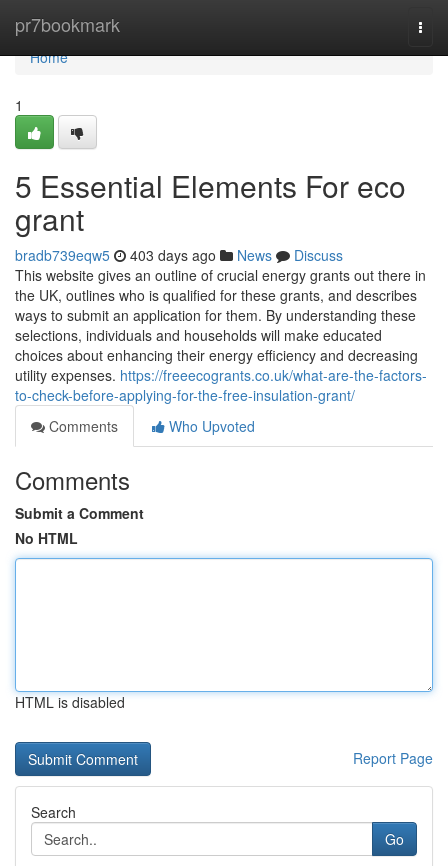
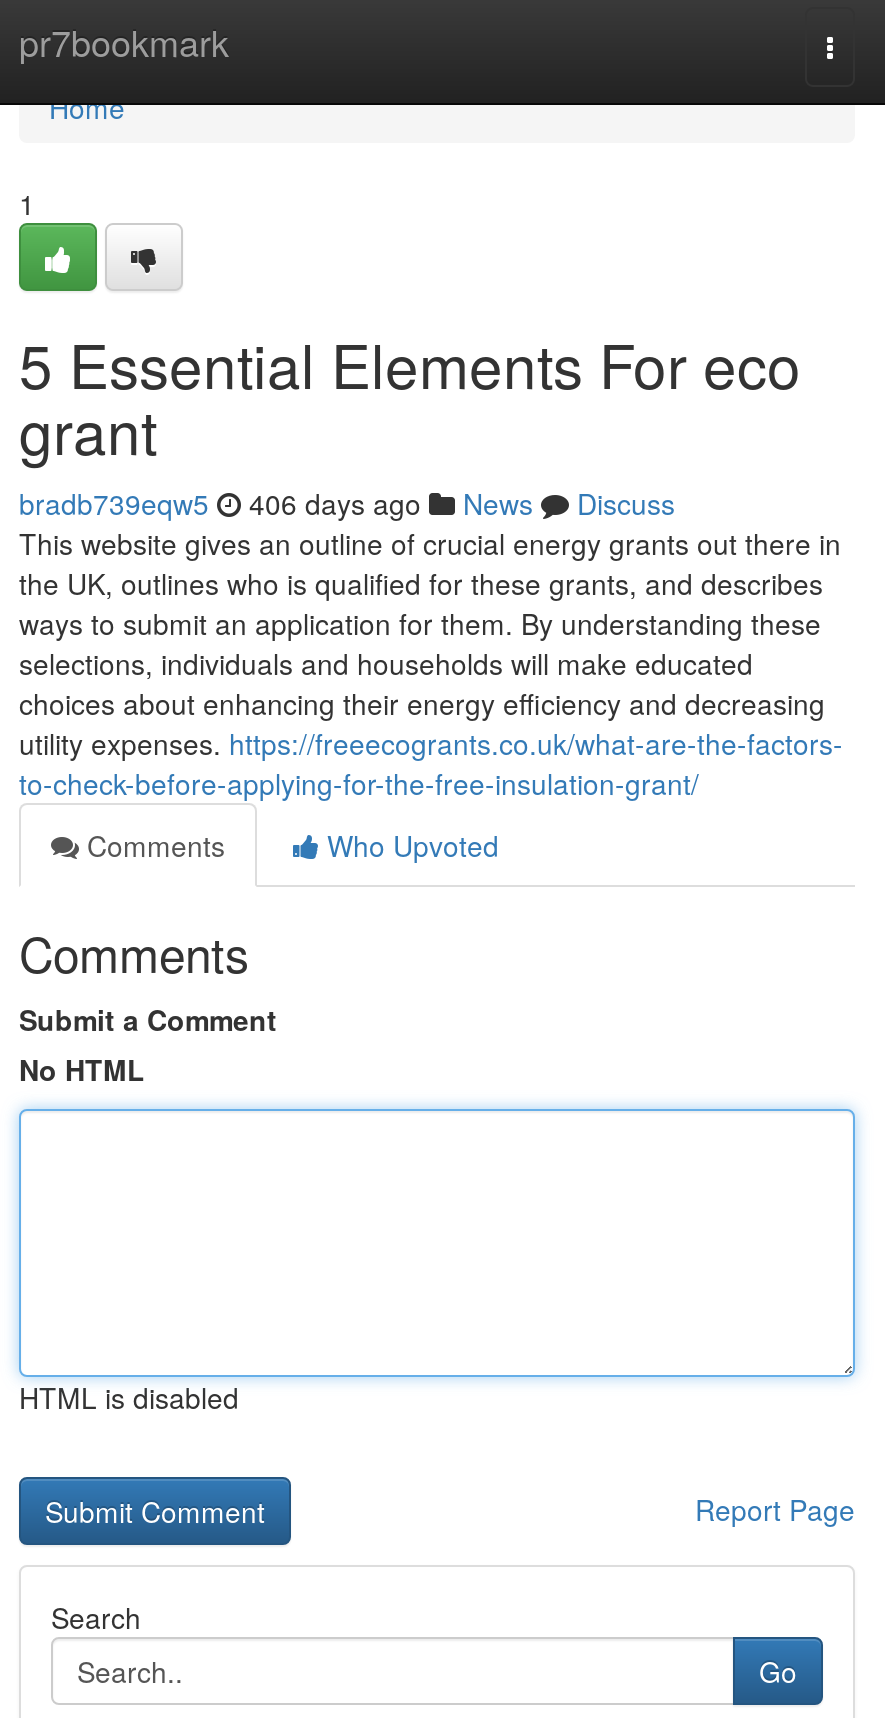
[15,245,343,265] bradb739eqw5 403 days ago News Discuss -> [19,483,675,523] bradb739eqw5 406 days ago News Discuss

